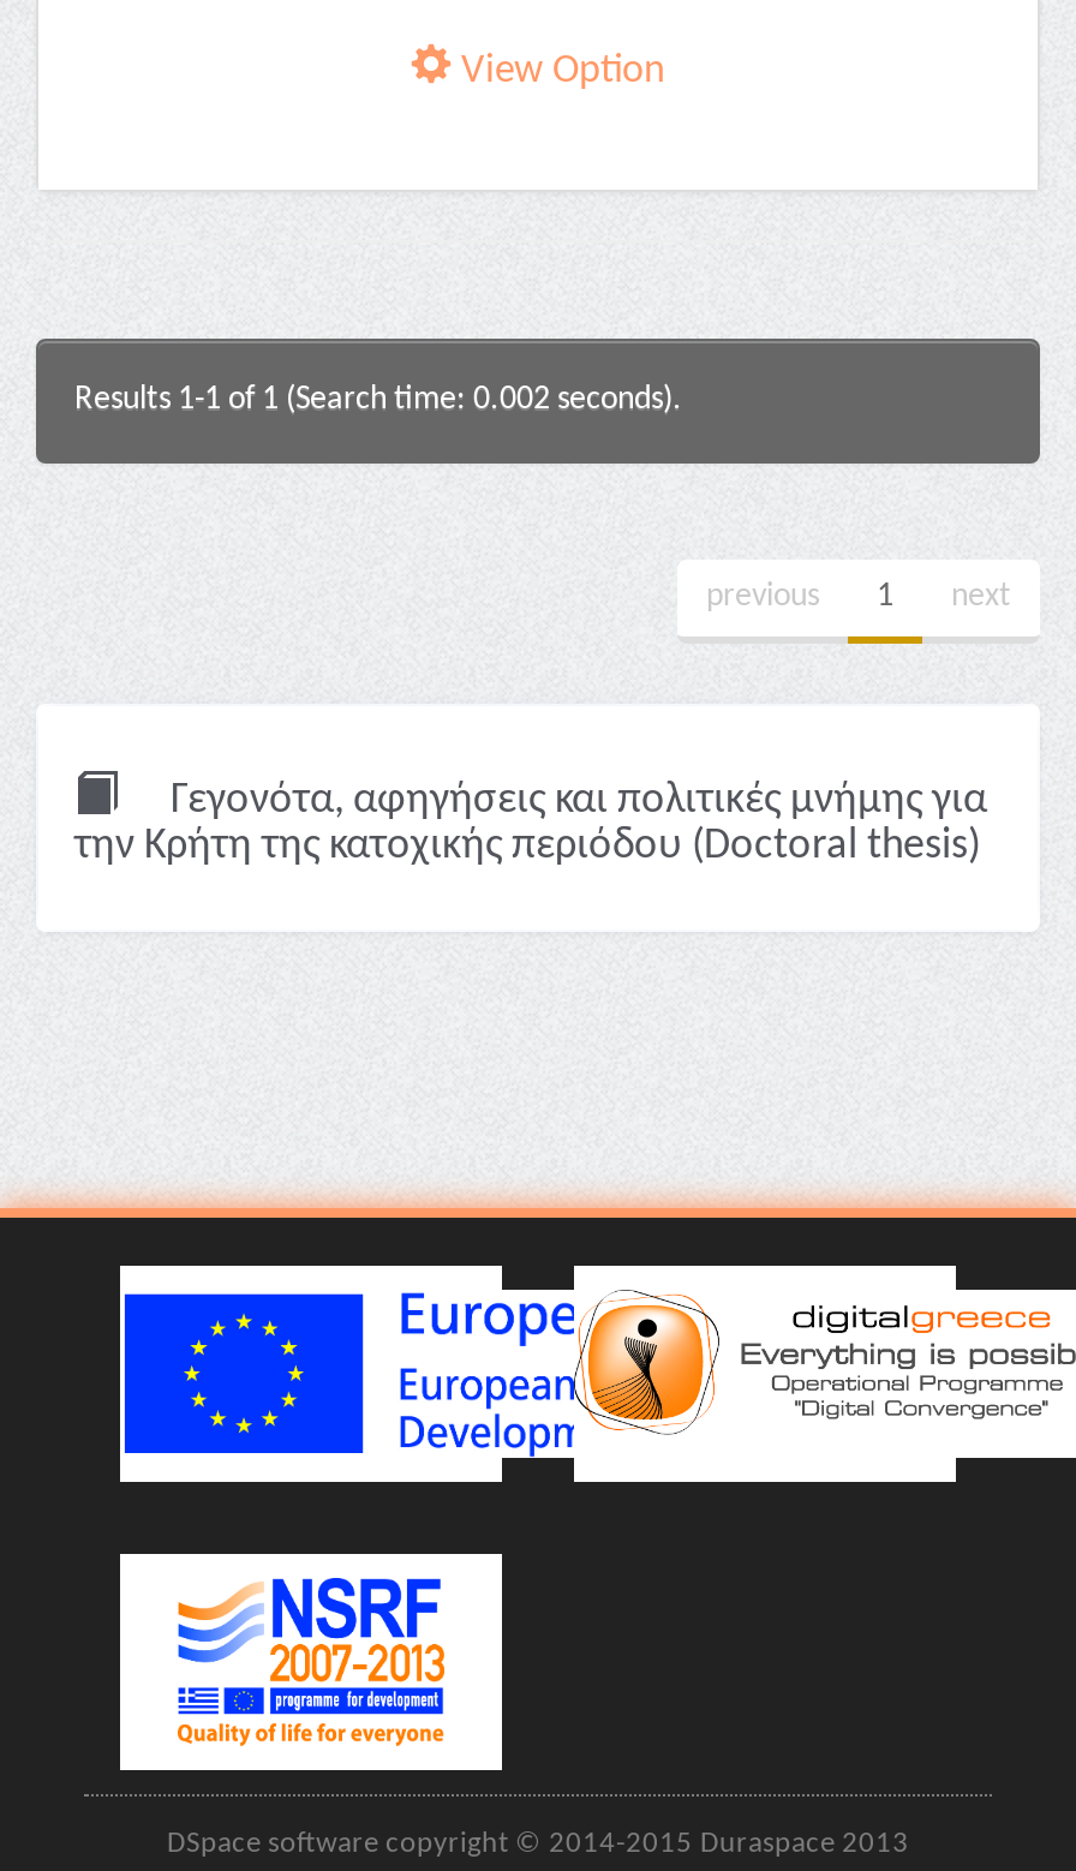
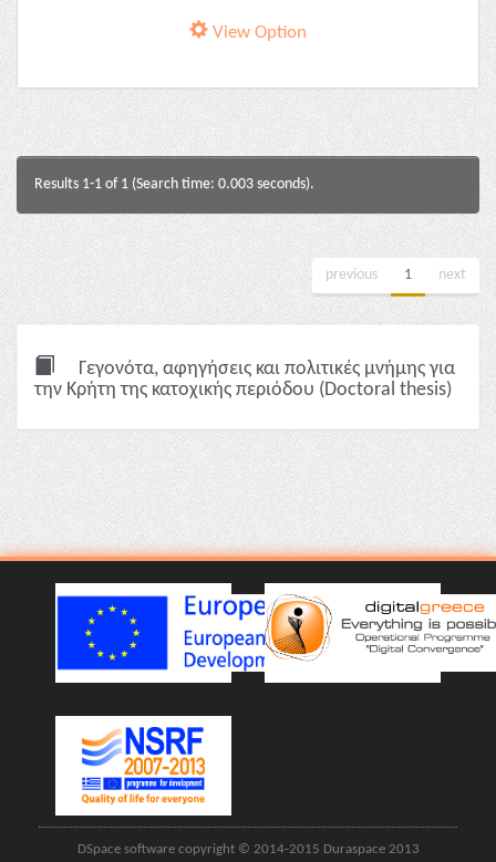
[74,382,682,418] Results 1-1 of 1 (Search time: 0.002 seconds). -> [34,176,314,193] Results 1-1 of 1 (Search time: 0.003 seconds).

